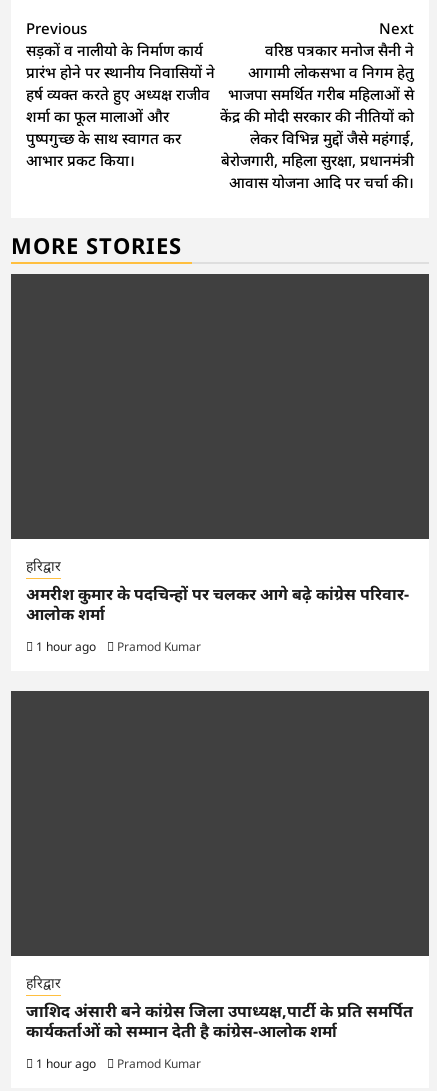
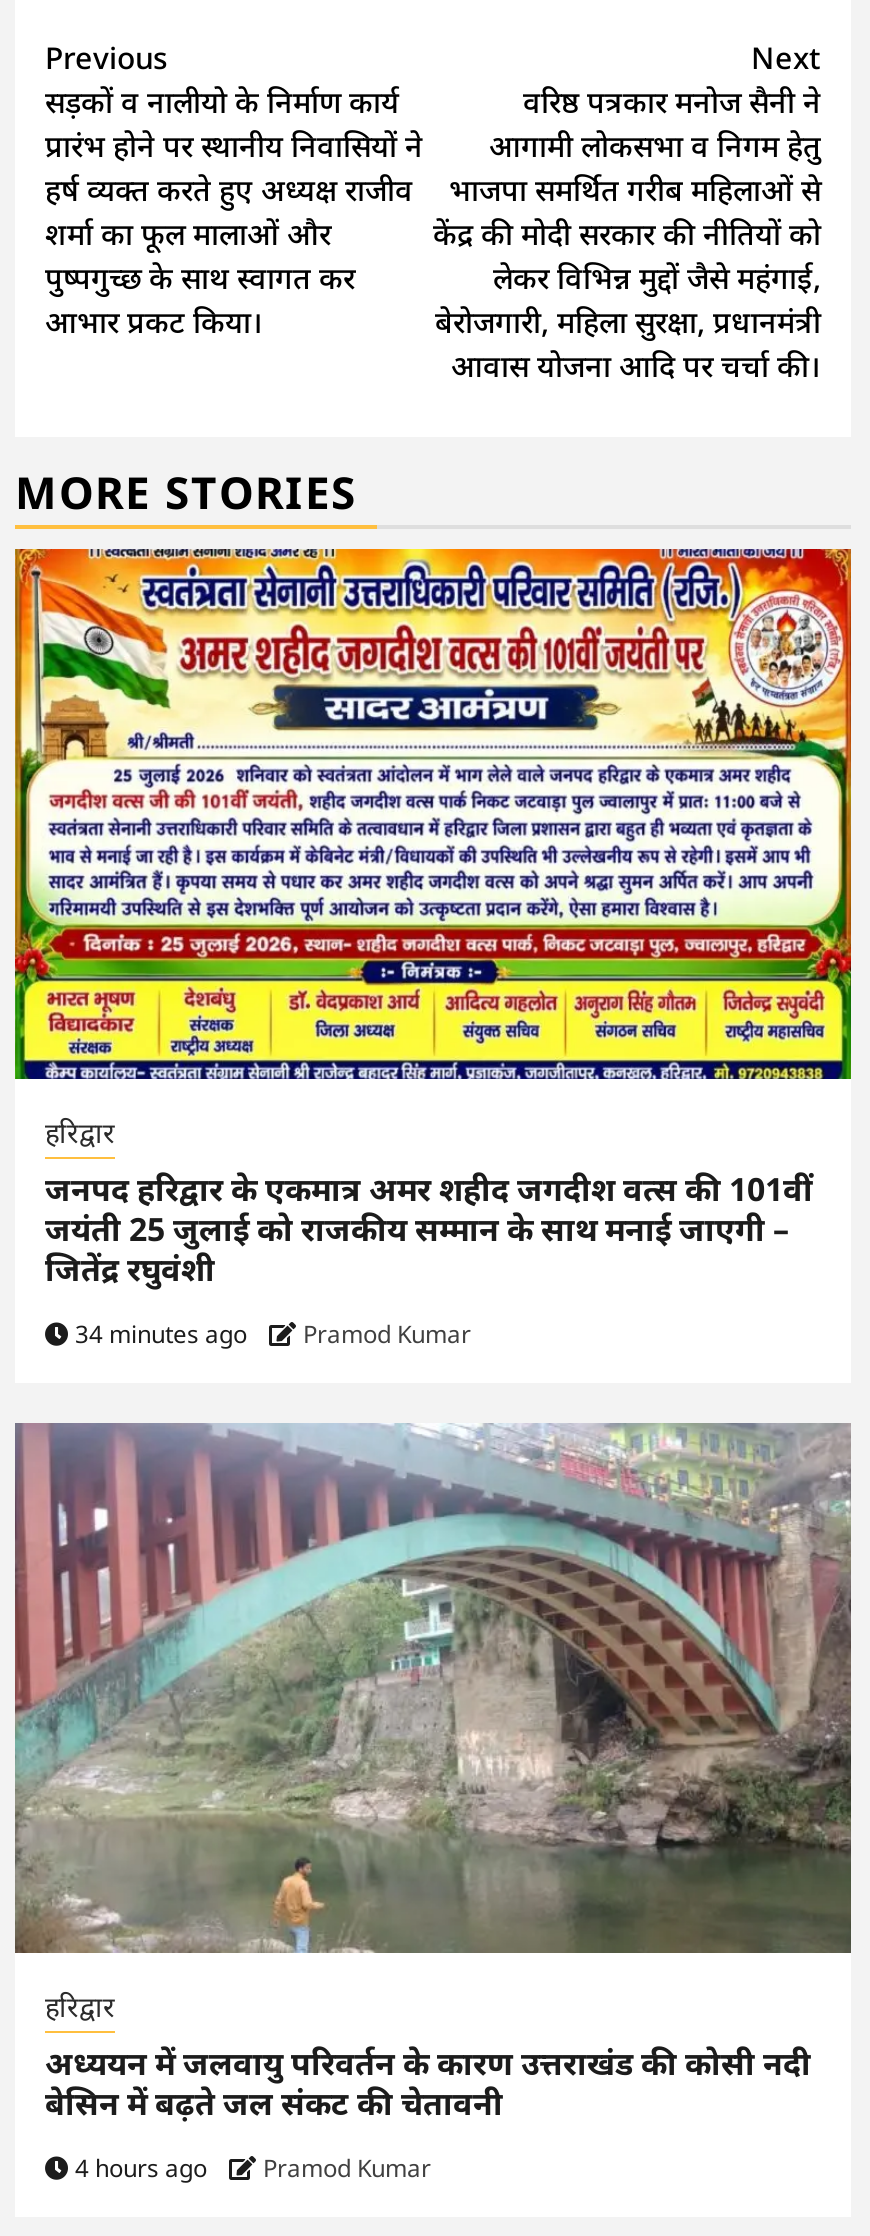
none -> [13,547,853,1081] [image]
[26,583,409,625] अमरीश कुमार के पदचिन्हों पर चलकर आगे बढ़े कांग्रेस परिवार- | आलोक शर्मा -> [45,1167,813,1291] जनपद हरिद्वार के एकमात्र अमर शहीद जगदीश वत्स की 101वीं | जयंती 25 जुलाई को राजकीय सम्मान के साथ मनाई जाएगी – | जितेंद्र रघुवंशी
[33,638,201,655] 1 hour ago Pramod Kumar -> [69,1317,471,1351] 34 minutes ago Pramod Kumar
none -> [13,1423,851,1955] [image]
[26,1000,413,1042] जाशिद अंसारी बने कांग्रेस जिला उपाध्यक्ष,पार्टी के प्रति समर्पित | कार्यकर्ताओं को सम्मान देती है कांग्रेस-आलोक शर्मा -> [45,2041,811,2125] अध्ययन में जलवायु परिवर्तन के कारण उत्तराखंड की कोसी नदी | बेसिन में बढ़ते जल संकट की चेतावनी
[33,1055,201,1072] 1 hour ago Pramod Kumar -> [69,2151,431,2185] 4 hours ago Pramod Kumar

